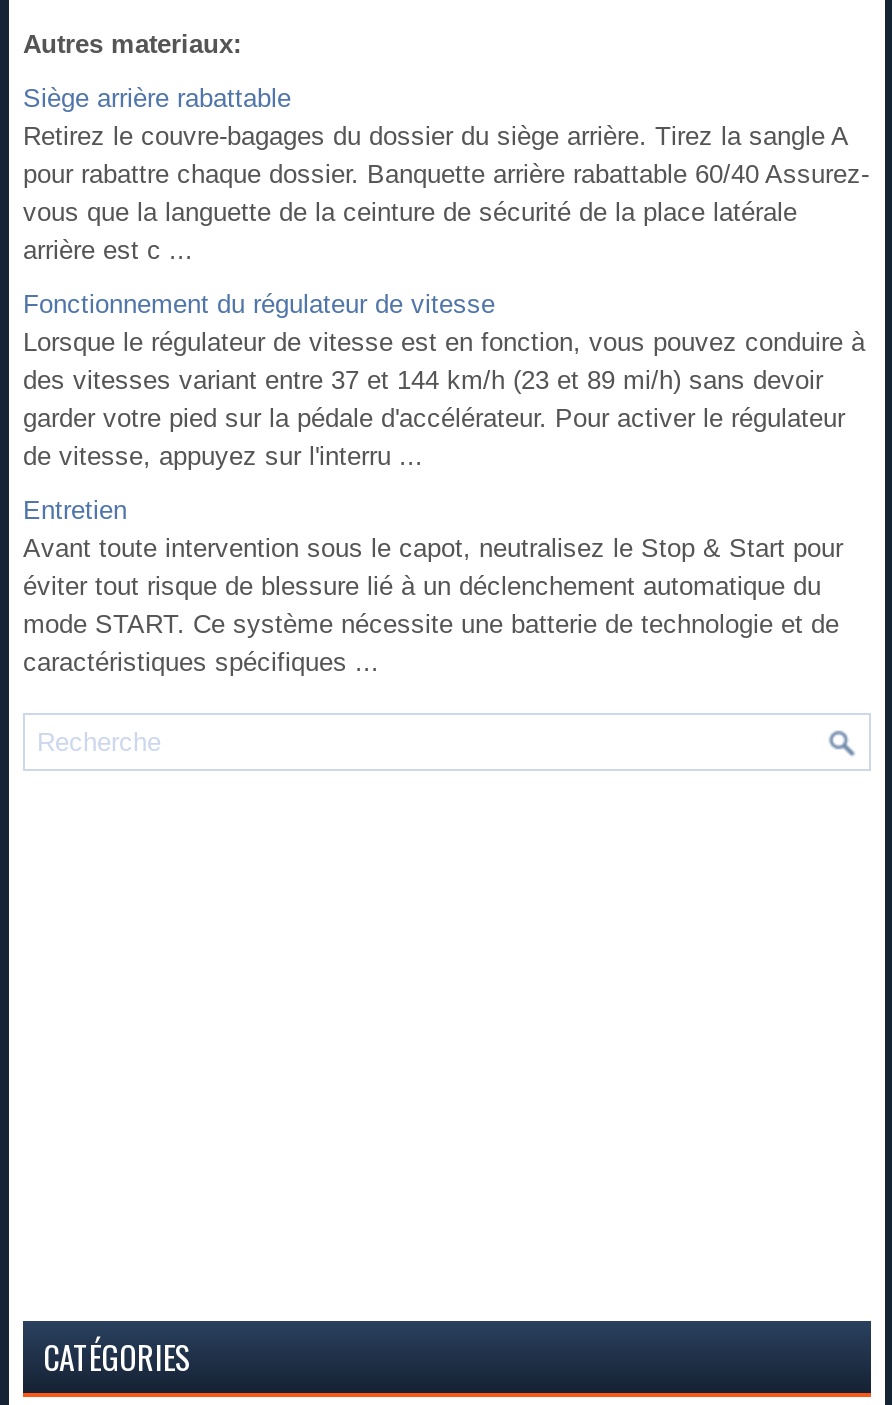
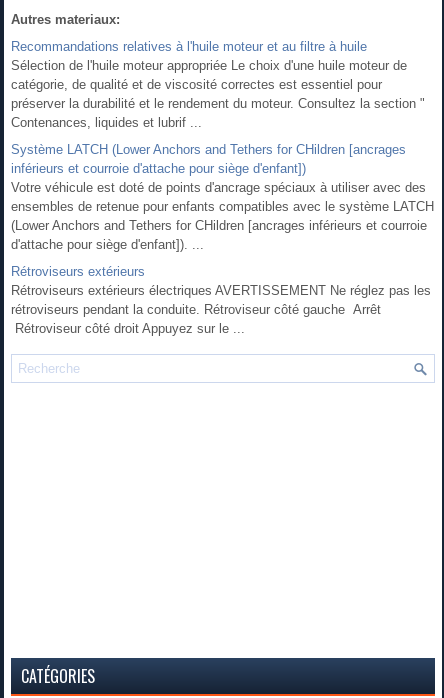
[23,83,869,265] Siège arrière rabattable | Retirez le couvre-bagages du dossier du siège arrière. Tirez la sangle A | pour rabattre chaque dossier. Banquette arrière rabattable 60/40 Assurez- | vous que la languette de la ceinture de sécurité de la place latérale | arrière est c ... -> [11,39,425,130] Recommandations relatives à l'huile moteur et au filtre à huile | Sélection de l'huile moteur appropriée Le choix d'une huile moteur de | catégorie, de qualité et de viscosité correctes est essentiel pour | préserver la durabilité et le rendement du moteur. Consultez la section " | Contenances, liquides et lubrif ...
[23,289,865,471] Fonctionnement du régulateur de vitesse | Lorsque le régulateur de vitesse est en fonction, vous pouvez conduire à | des vitesses variant entre 37 et 144 km/h (23 et 89 mi/h) sans devoir | garder votre pied sur la pédale d'accélérateur. Pour activer le régulateur | de vitesse, appuyez sur l'interru ... -> [11,142,434,252] Système LATCH (Lower Anchors and Tethers for CHildren [ancrages | inférieurs et courroie d'attache pour siège d'enfant]) | Votre véhicule est doté de points d'ancrage spéciaux à utiliser avec des | ensembles de retenue pour enfants compatibles avec le système LATCH | (Lower Anchors and Tethers for CHildren [ancrages inférieurs et courroie | d'attache pour siège d'enfant]). ...
[23,495,843,677] Entretien | Avant toute intervention sous le capot, neutralisez le Stop & Start pour | éviter tout risque de blessure lié à un déclenchement automatique du | mode START. Ce système nécessite une batterie de technologie et de | caractéristiques spécifiques ... -> [11,264,431,336] Rétroviseurs extérieurs | Rétroviseurs extérieurs électriques AVERTISSEMENT Ne réglez pas les | rétroviseurs pendant la conduite. Rétroviseur côté gauche Arrêt | Rétroviseur côté droit Appuyez sur le ...

